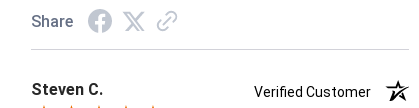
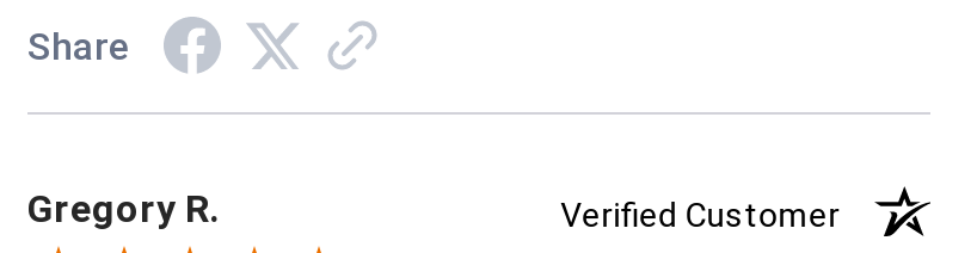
[31,80,103,99] Steven C. -> [27,187,219,232] Gregory R.

